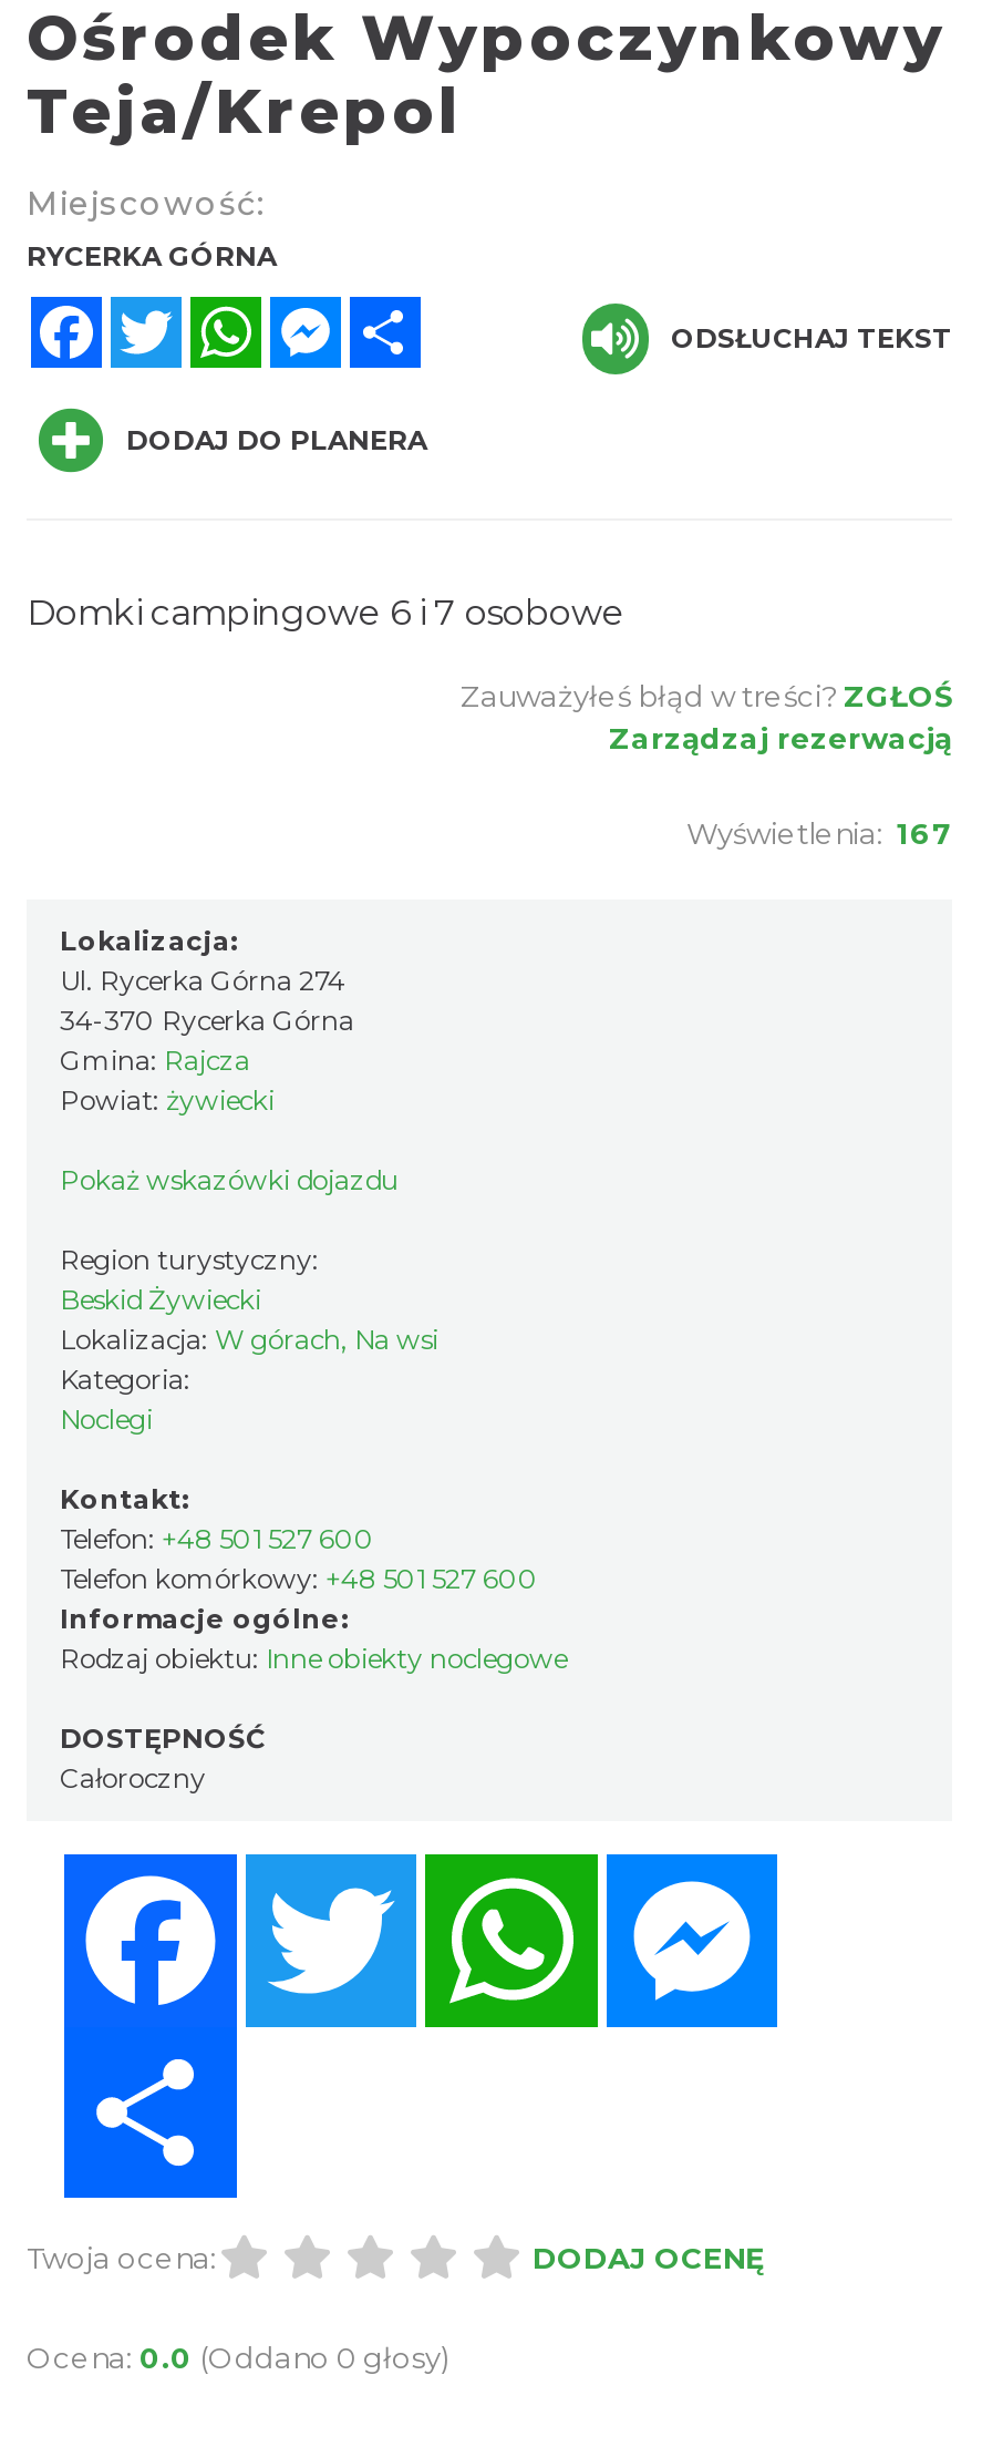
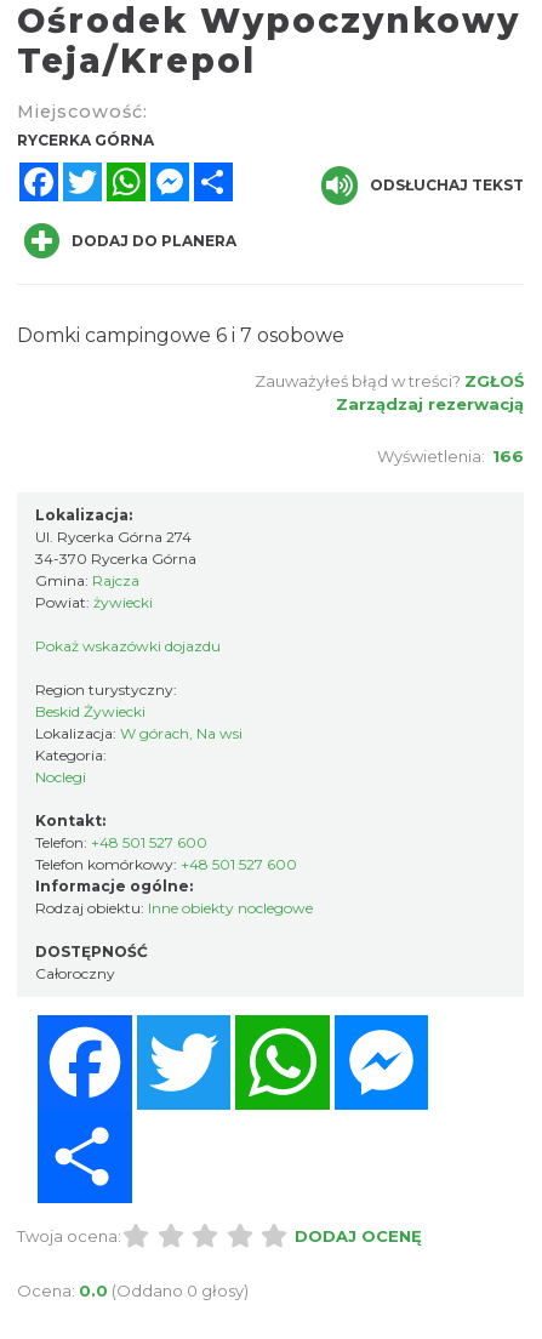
[686,815,952,851] Wyświetlenia: 167 -> [377,446,524,466] Wyświetlenia: 166

